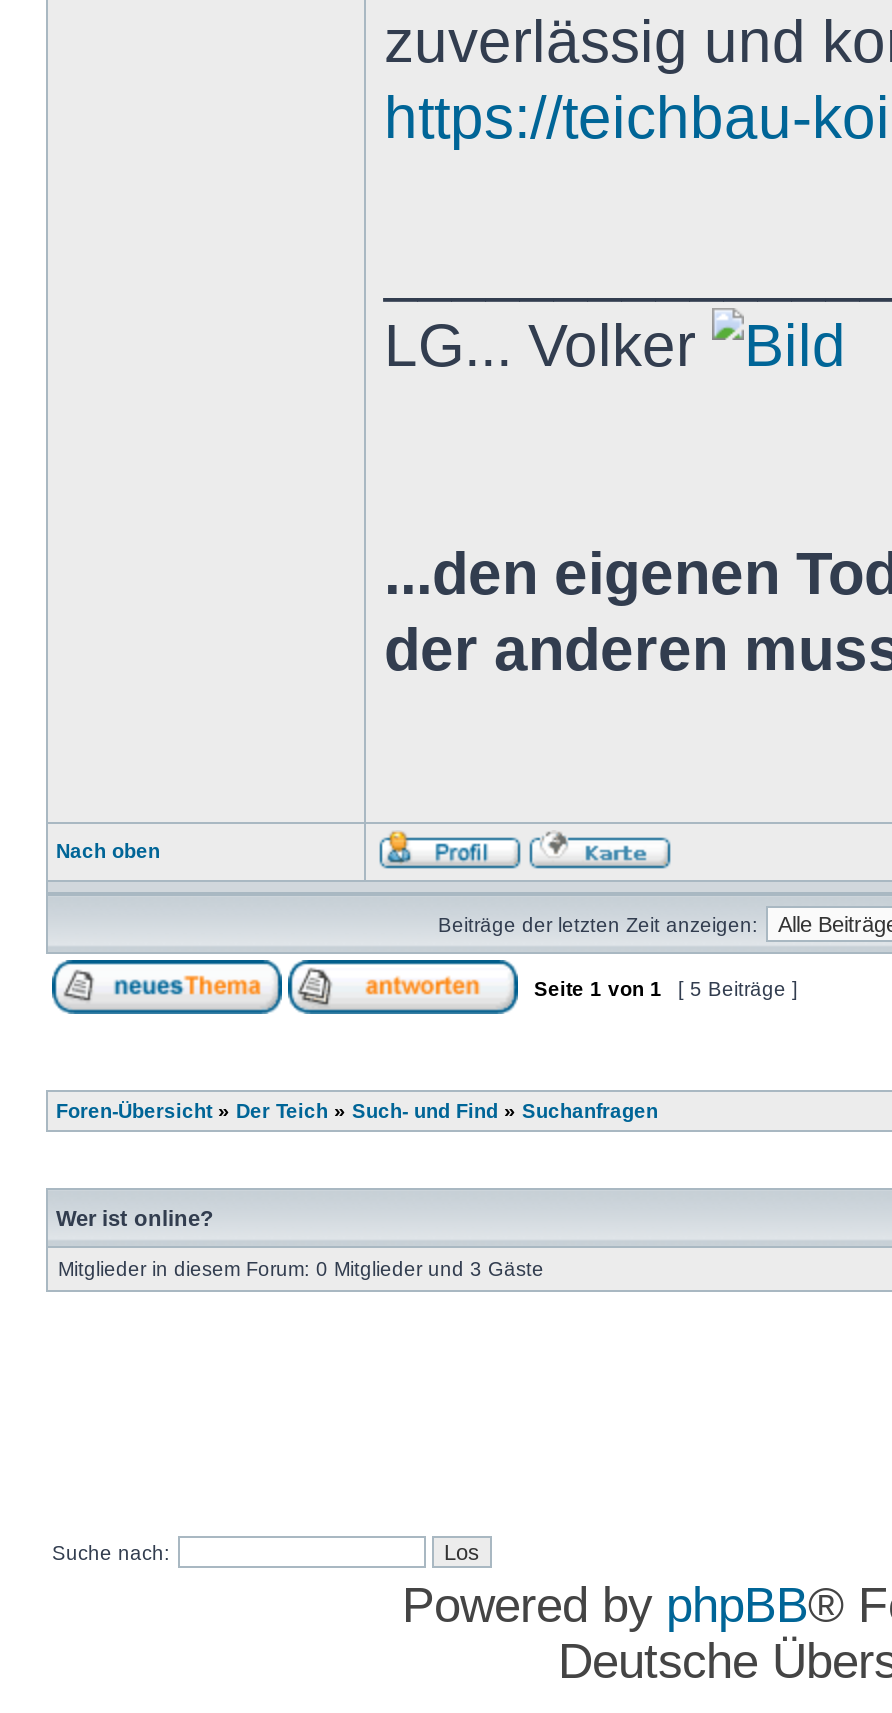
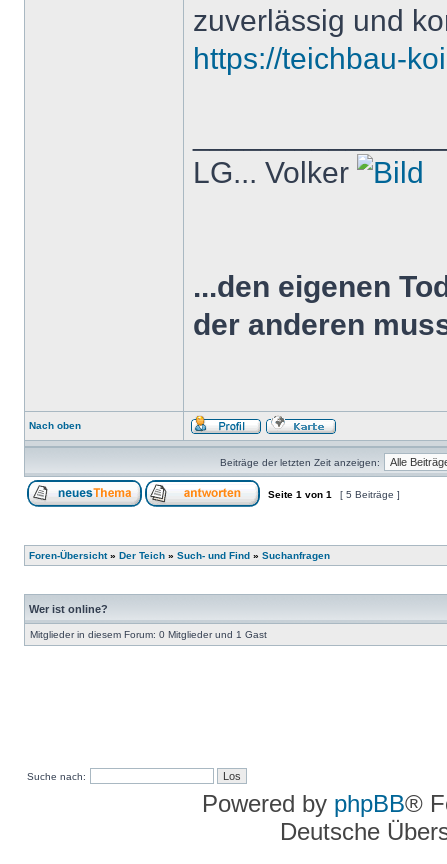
[58,1258,544,1280] Mitglieder in diesem Forum: 0 Mitglieder und 3 Gäste -> [30,629,267,640] Mitglieder in diesem Forum: 0 Mitglieder und 1 Gast

